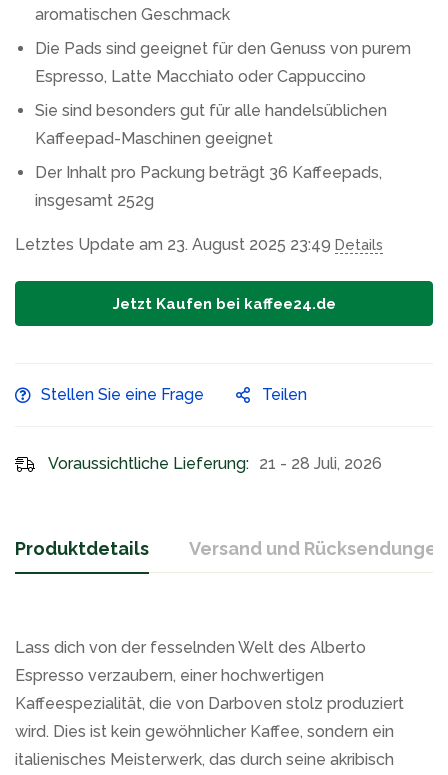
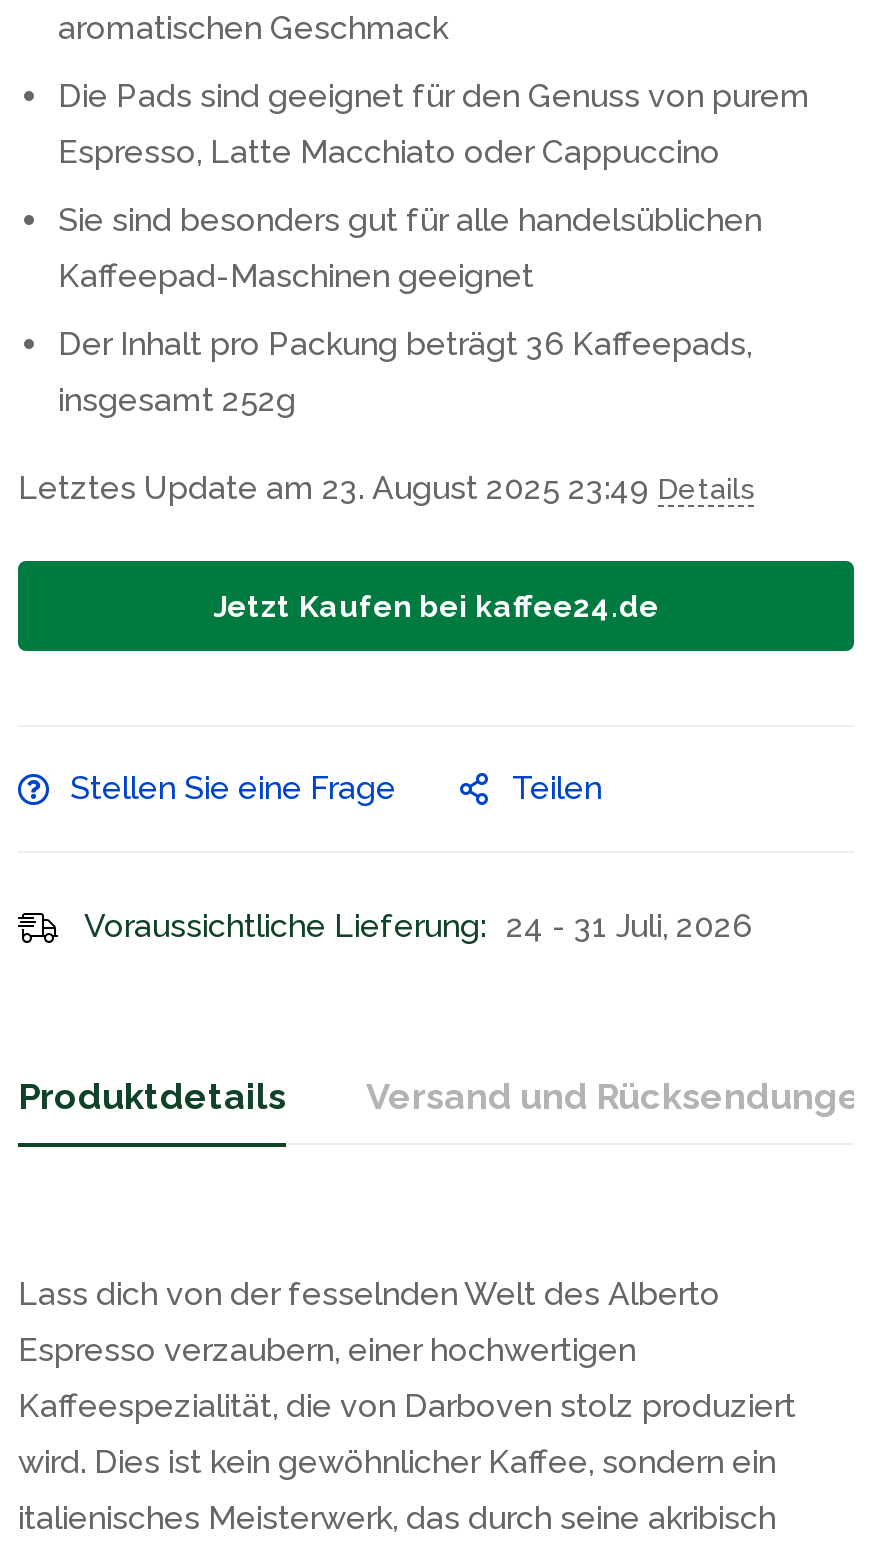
[48,454,382,473] Voraussichtliche Lieferung: 21 - 28 Juli, 2026 -> [84,907,752,945] Voraussichtliche Lieferung: 24 - 31 Juli, 2026

